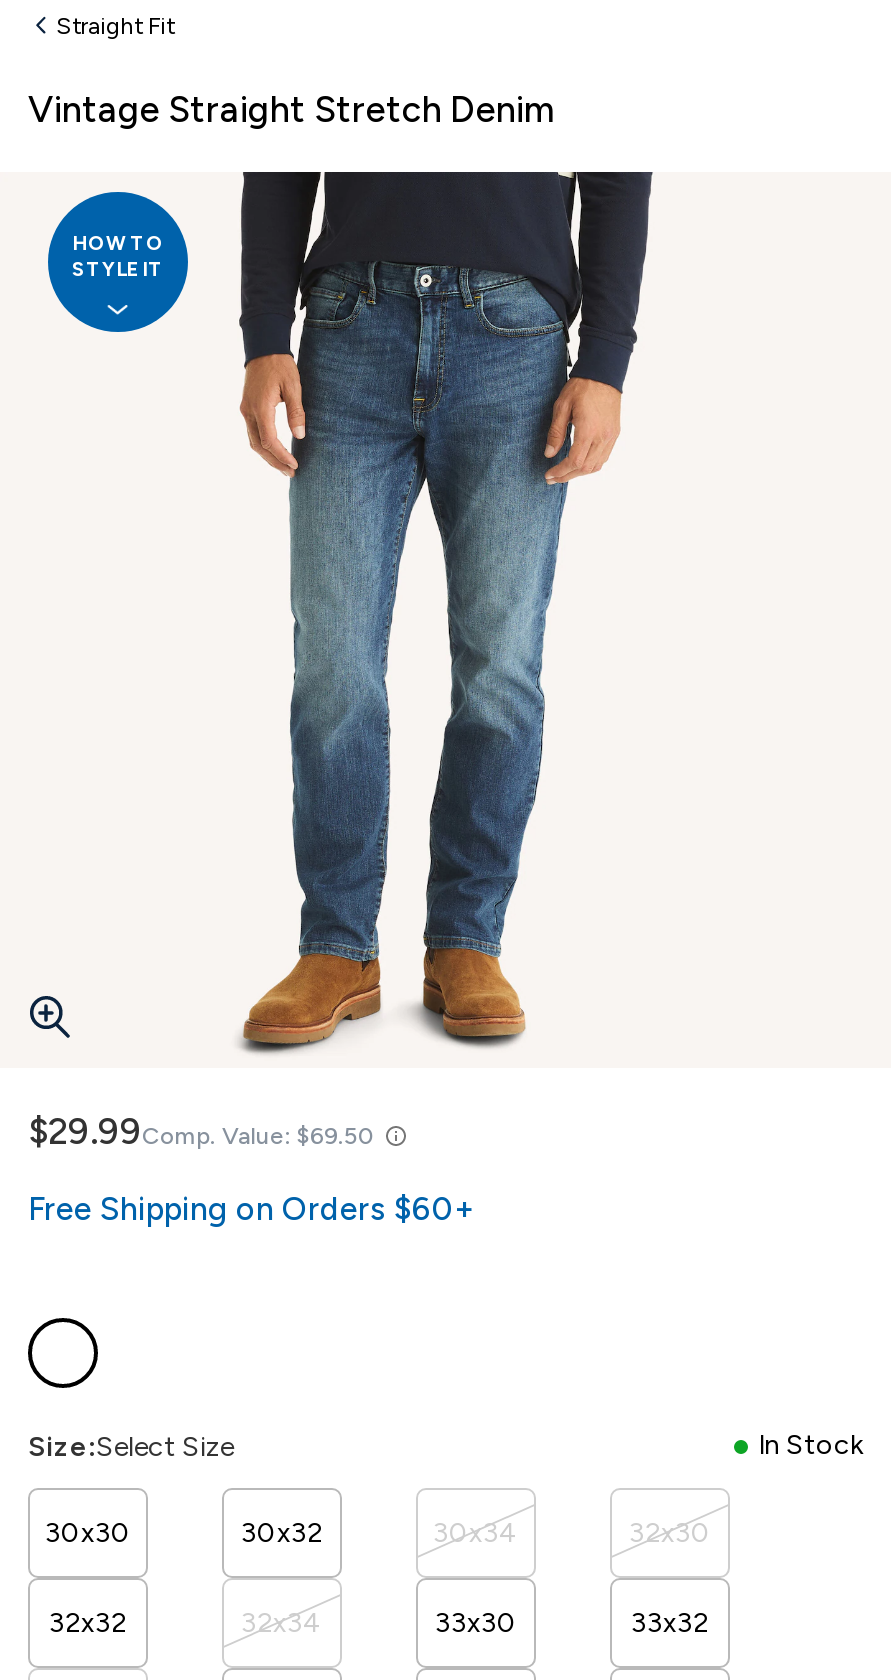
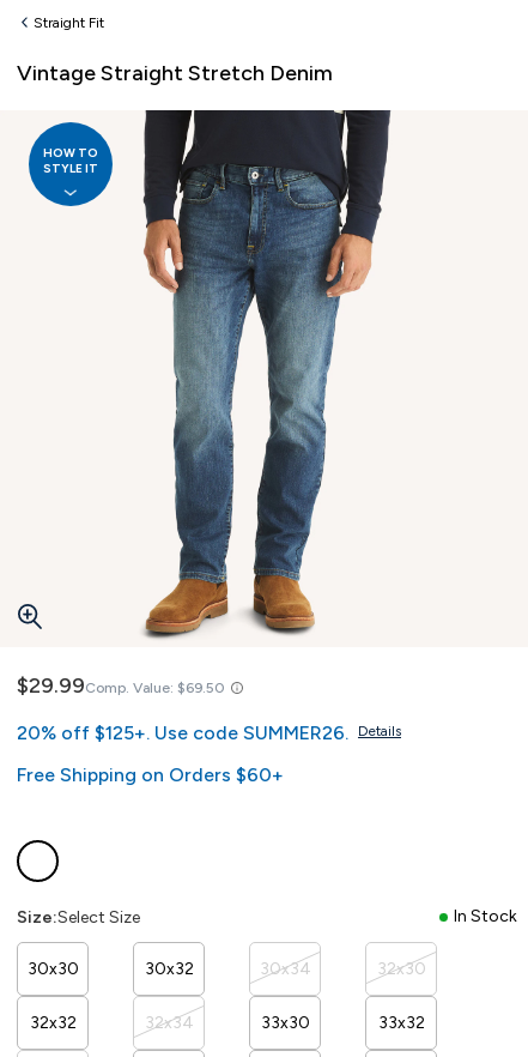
none -> [17,721,401,744] 20% off $125+. Use code SUMMER26. Details

